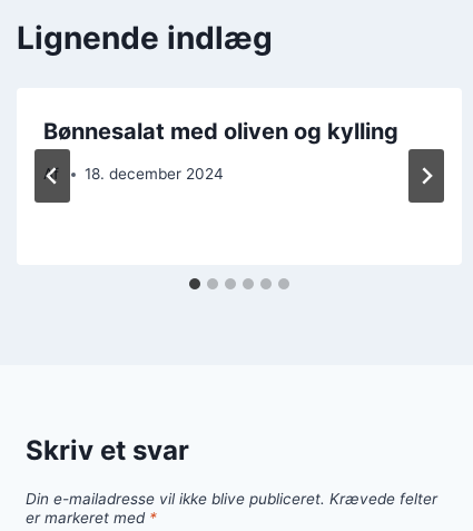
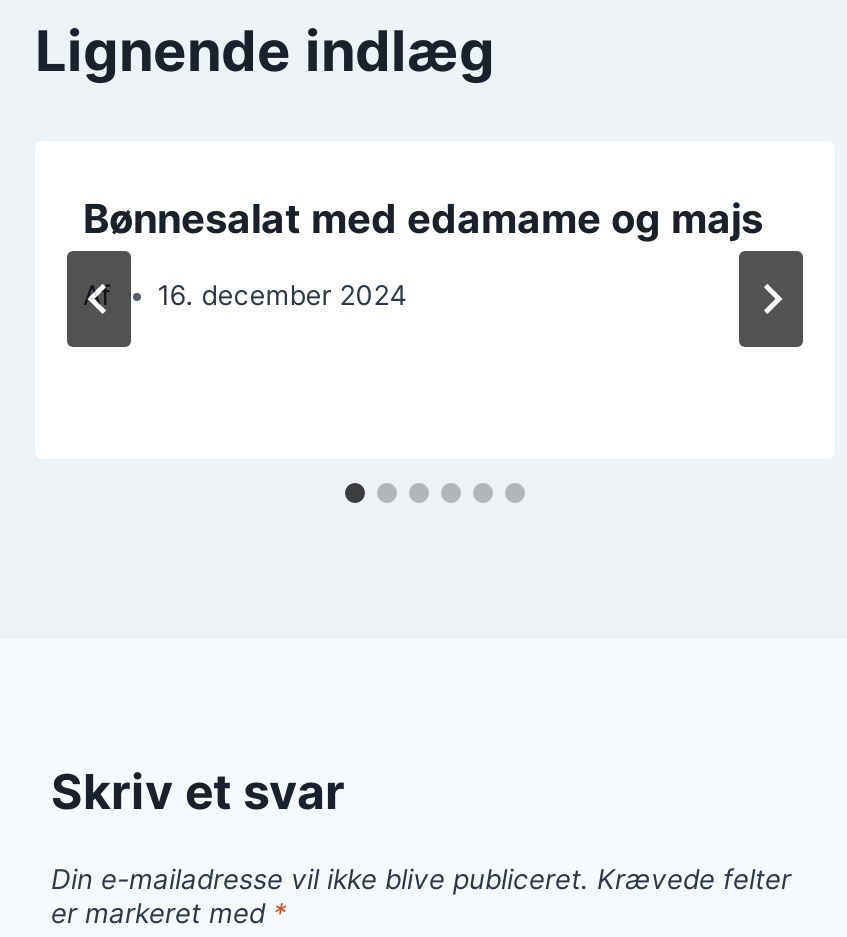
[43,117,398,144] Bønnesalat med oliven og kylling -> [83,194,763,242] Bønnesalat med edamame og majs
[85,165,224,183] 18. december 2024 -> [157,279,407,311] 16. december 2024

